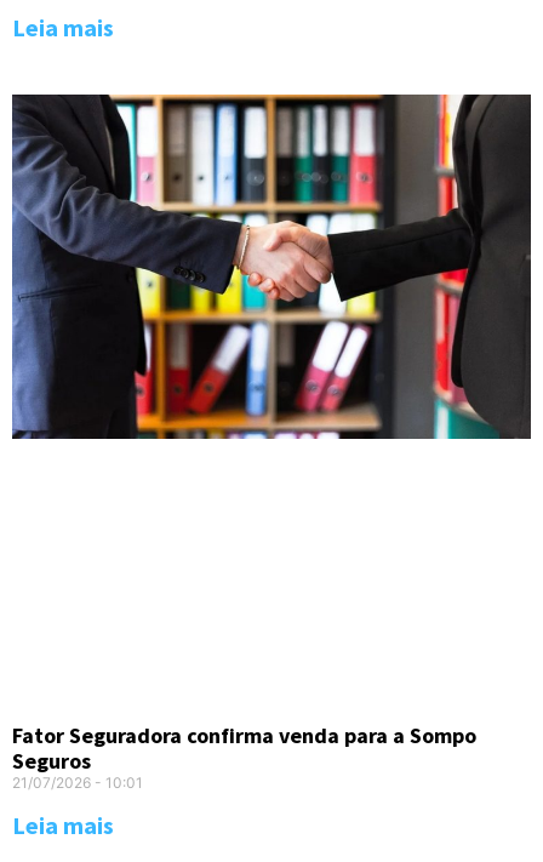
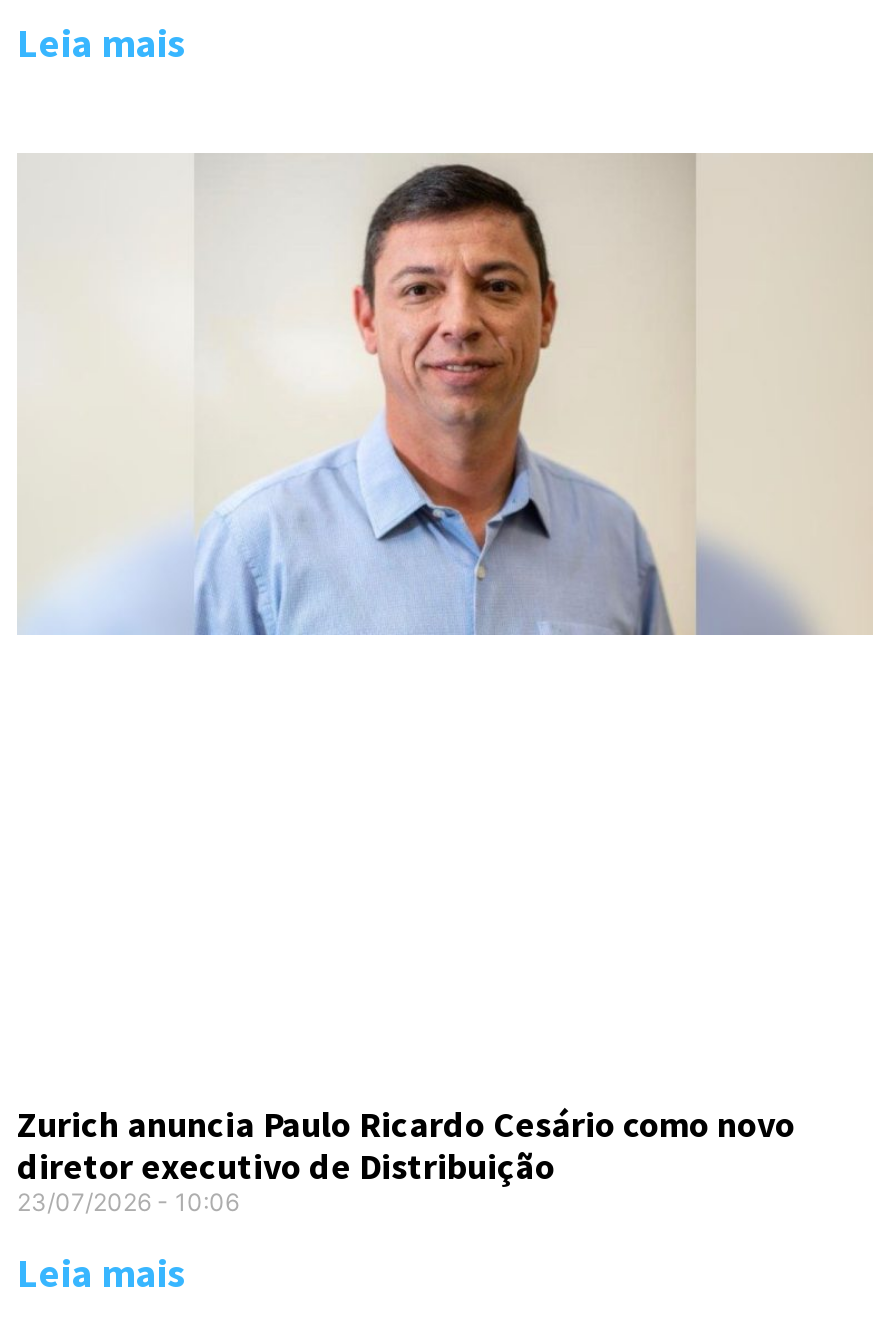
[11,93,532,440] [image] -> [17,152,873,636] [image]
[12,721,476,792] Fator Seguradora confirma venda para a Sompo | Seguros | 21/07/2026 10:01 -> [17,1101,795,1217] Zurich anuncia Paulo Ricardo Cesário como novo | diretor executivo de Distribuição | 23/07/2026 10:06

